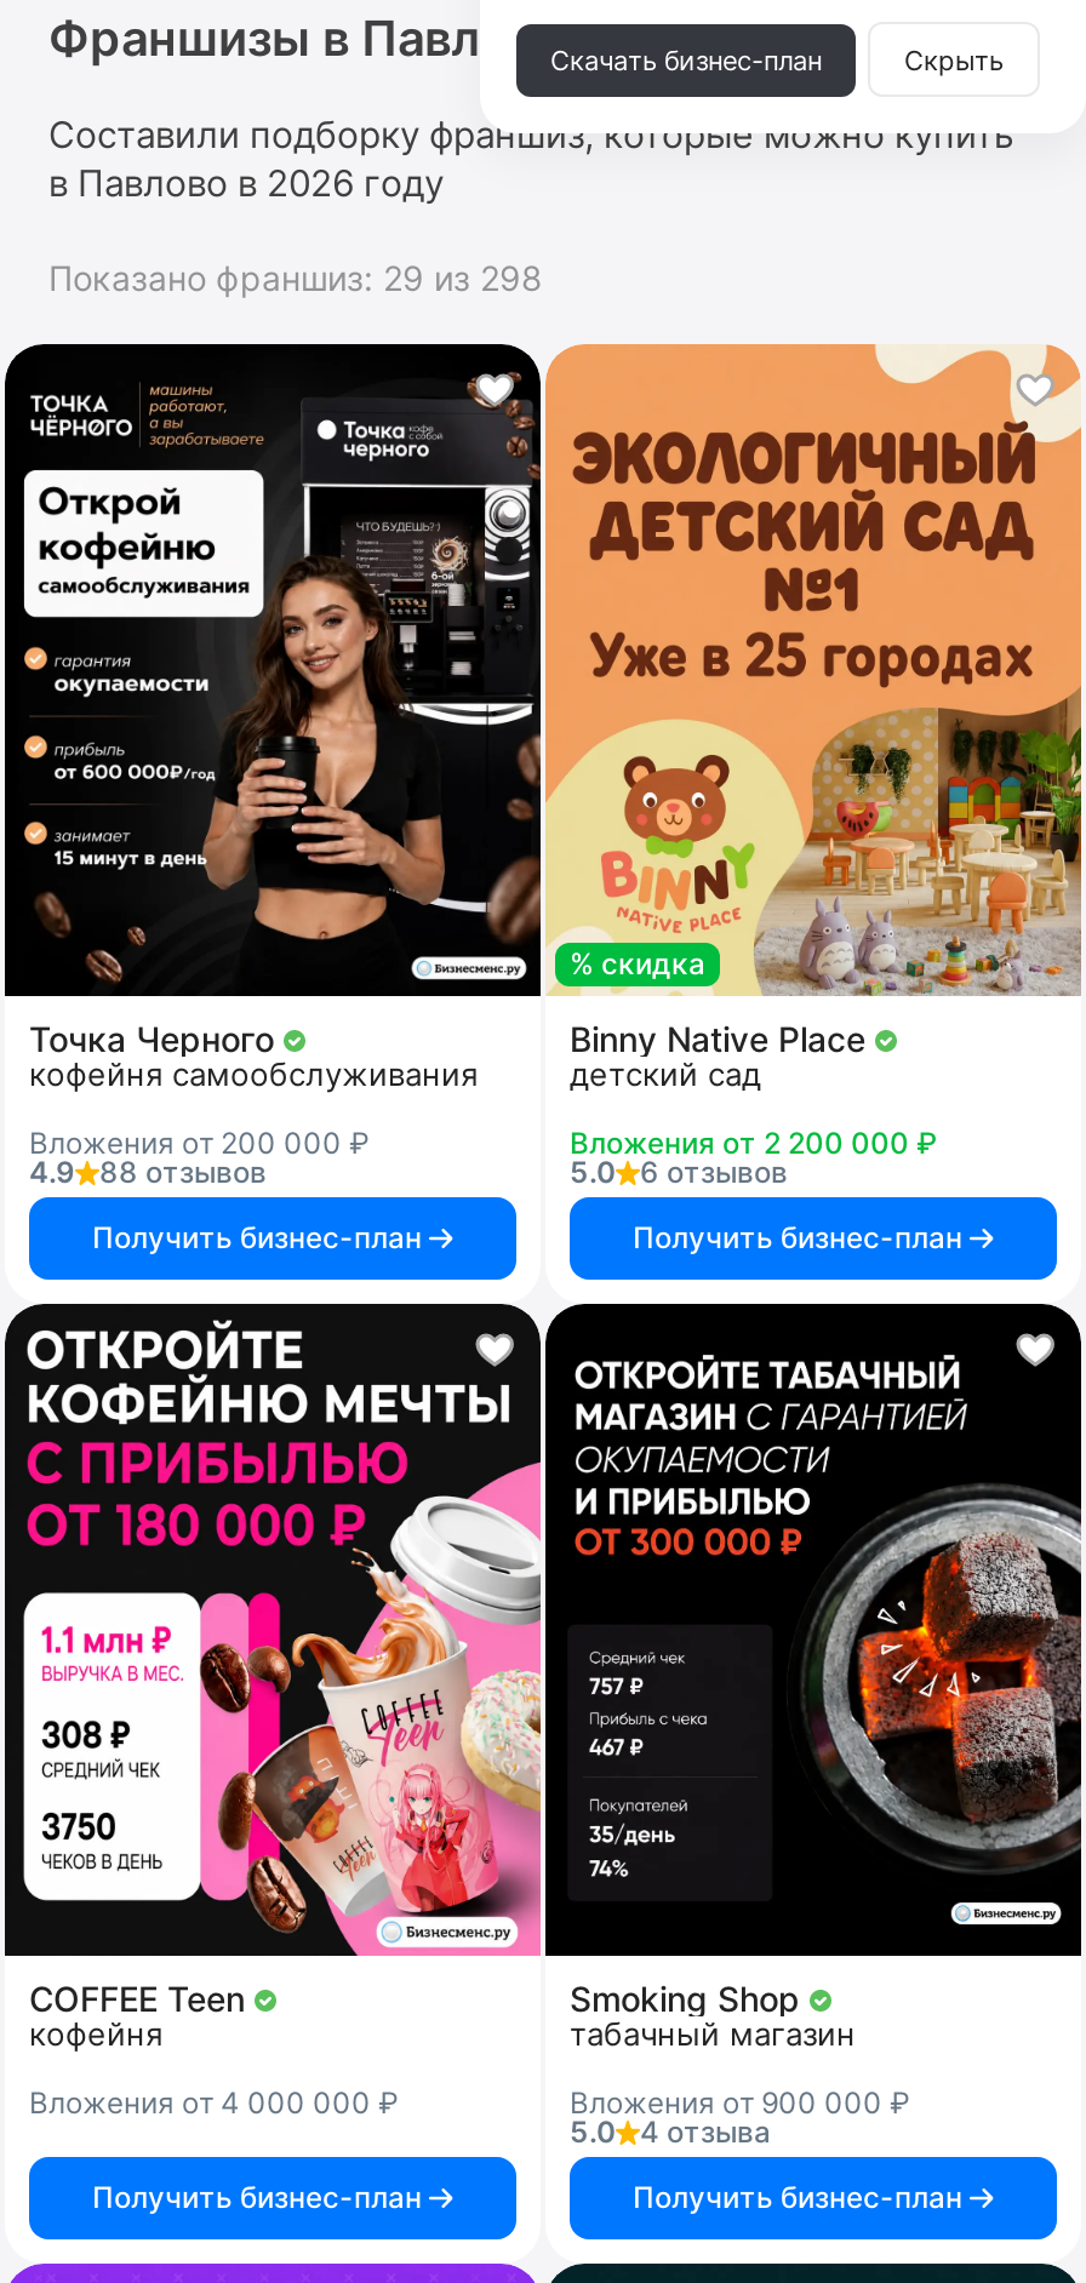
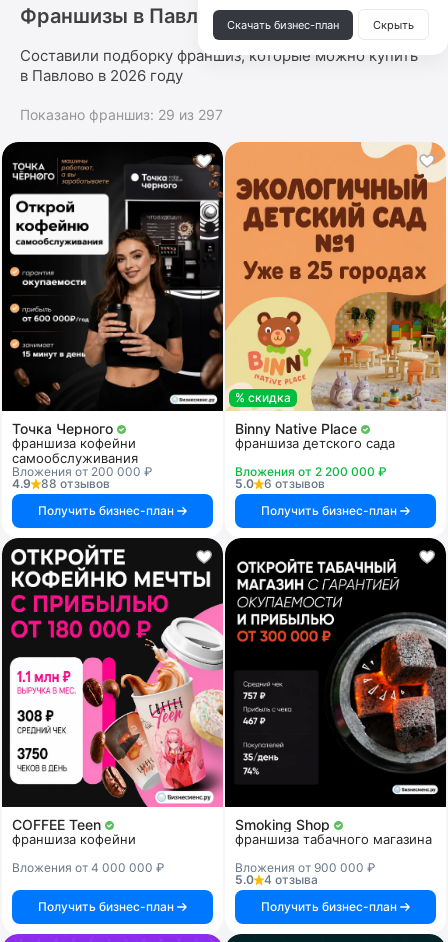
[48,257,543,298] Показано франшиз: 29 из 298 -> [20,106,223,123] Показано франшиз: 29 из 297
[29,1054,478,1093] кофейня самообслуживания -> [12,435,138,466] франшиза кофейни | самообслуживания
[570,1054,761,1093] детский сад -> [235,435,395,451] франшиза детского сада
[29,2013,162,2052] кофейня -> [12,831,136,847] франшиза кофейни
[570,2013,856,2052] табачный магазин -> [235,831,432,847] франшиза табачного магазина

